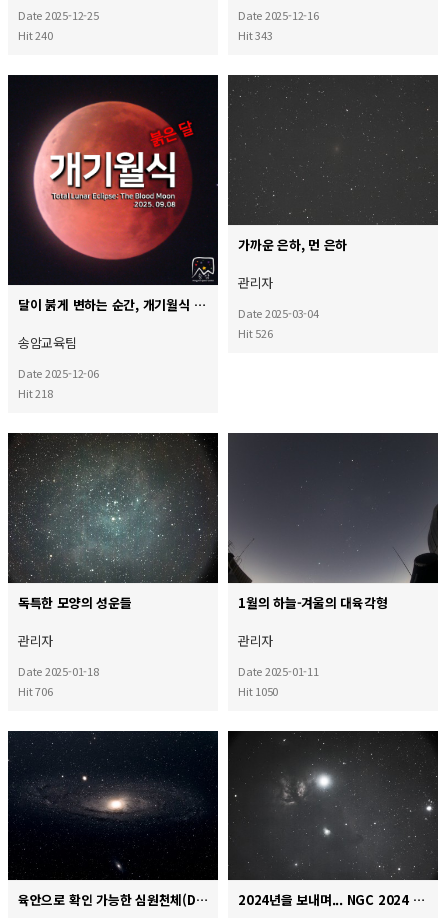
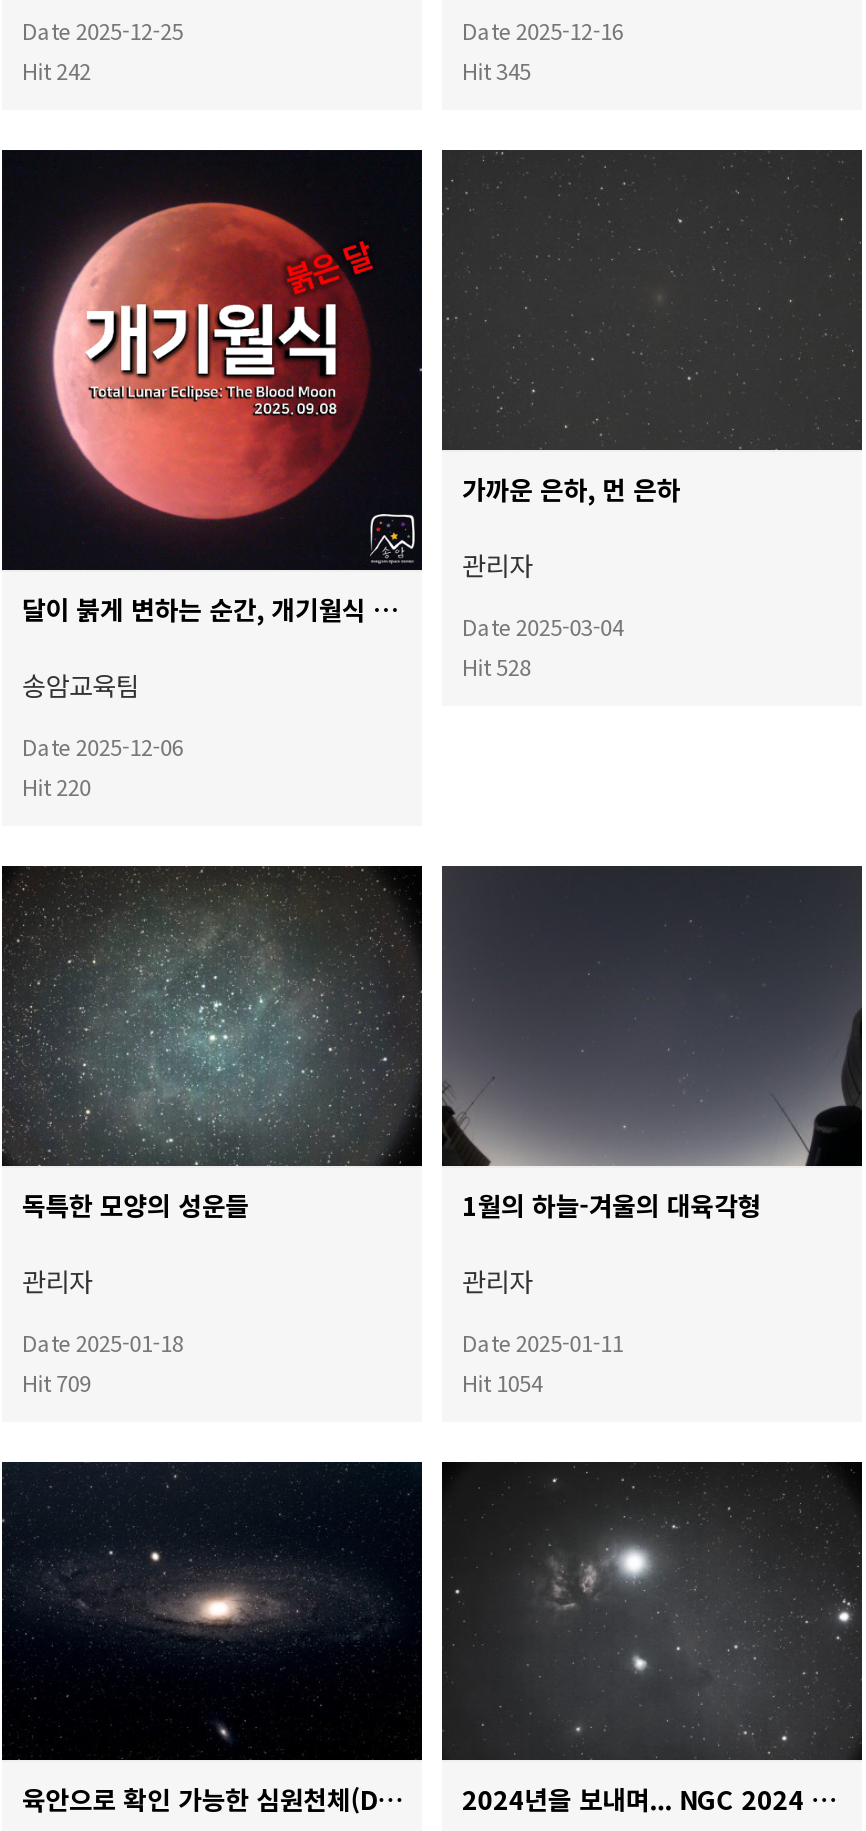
[18,27,52,43] Hit 240 -> [22,54,91,86] Hit 242
[238,27,272,43] Hit 343 -> [462,54,531,86] Hit 345
[238,325,272,341] Hit 526 -> [462,650,531,682] Hit 528
[18,385,52,401] Hit 218 -> [22,770,91,802] Hit 220
[18,683,52,699] Hit 706 -> [22,1366,91,1398] Hit 709
[238,683,278,699] Hit 1050 -> [462,1366,542,1398] Hit 1054

